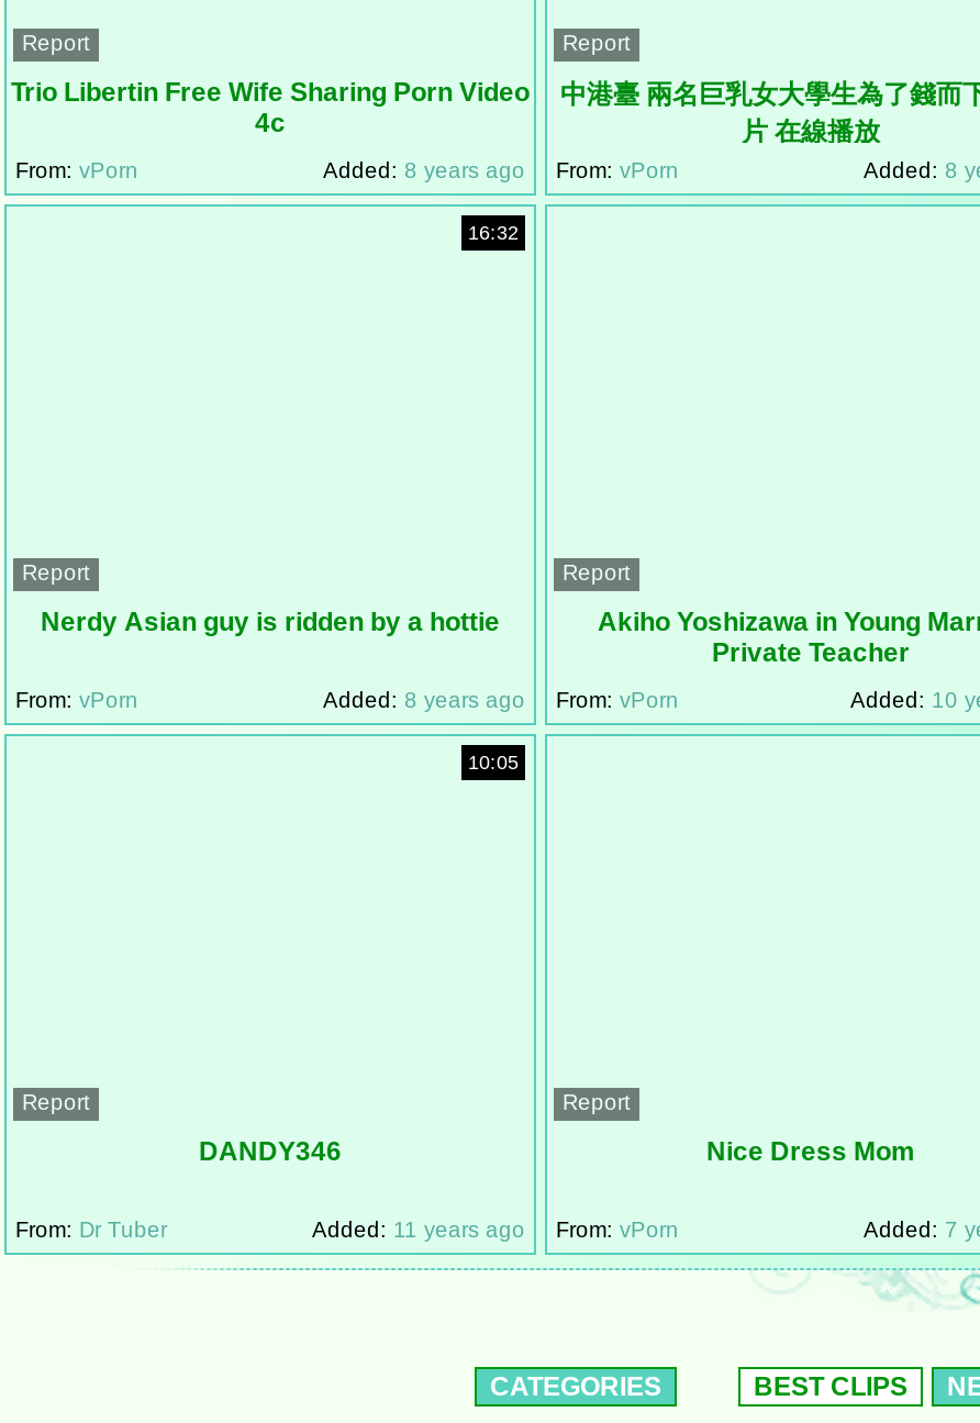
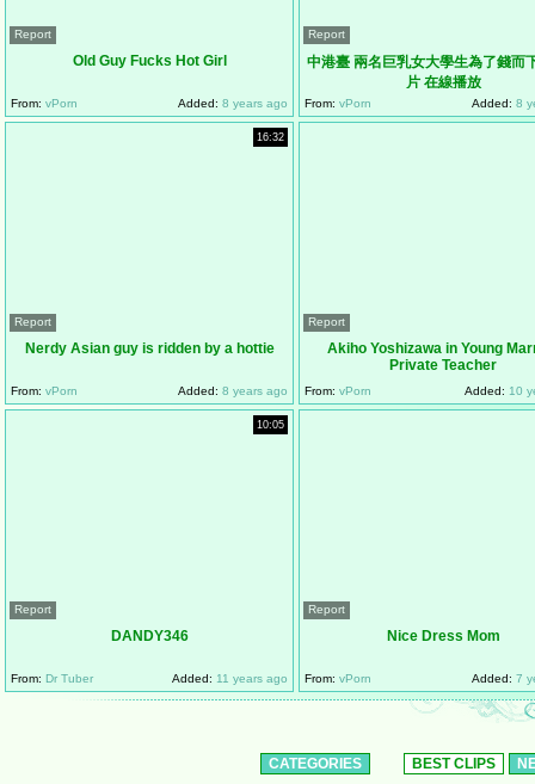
[11,77,530,138] Trio Libertin Free Wife Sharing Porn Video | 4c -> [72,53,226,69] Old Guy Fucks Hot Girl

